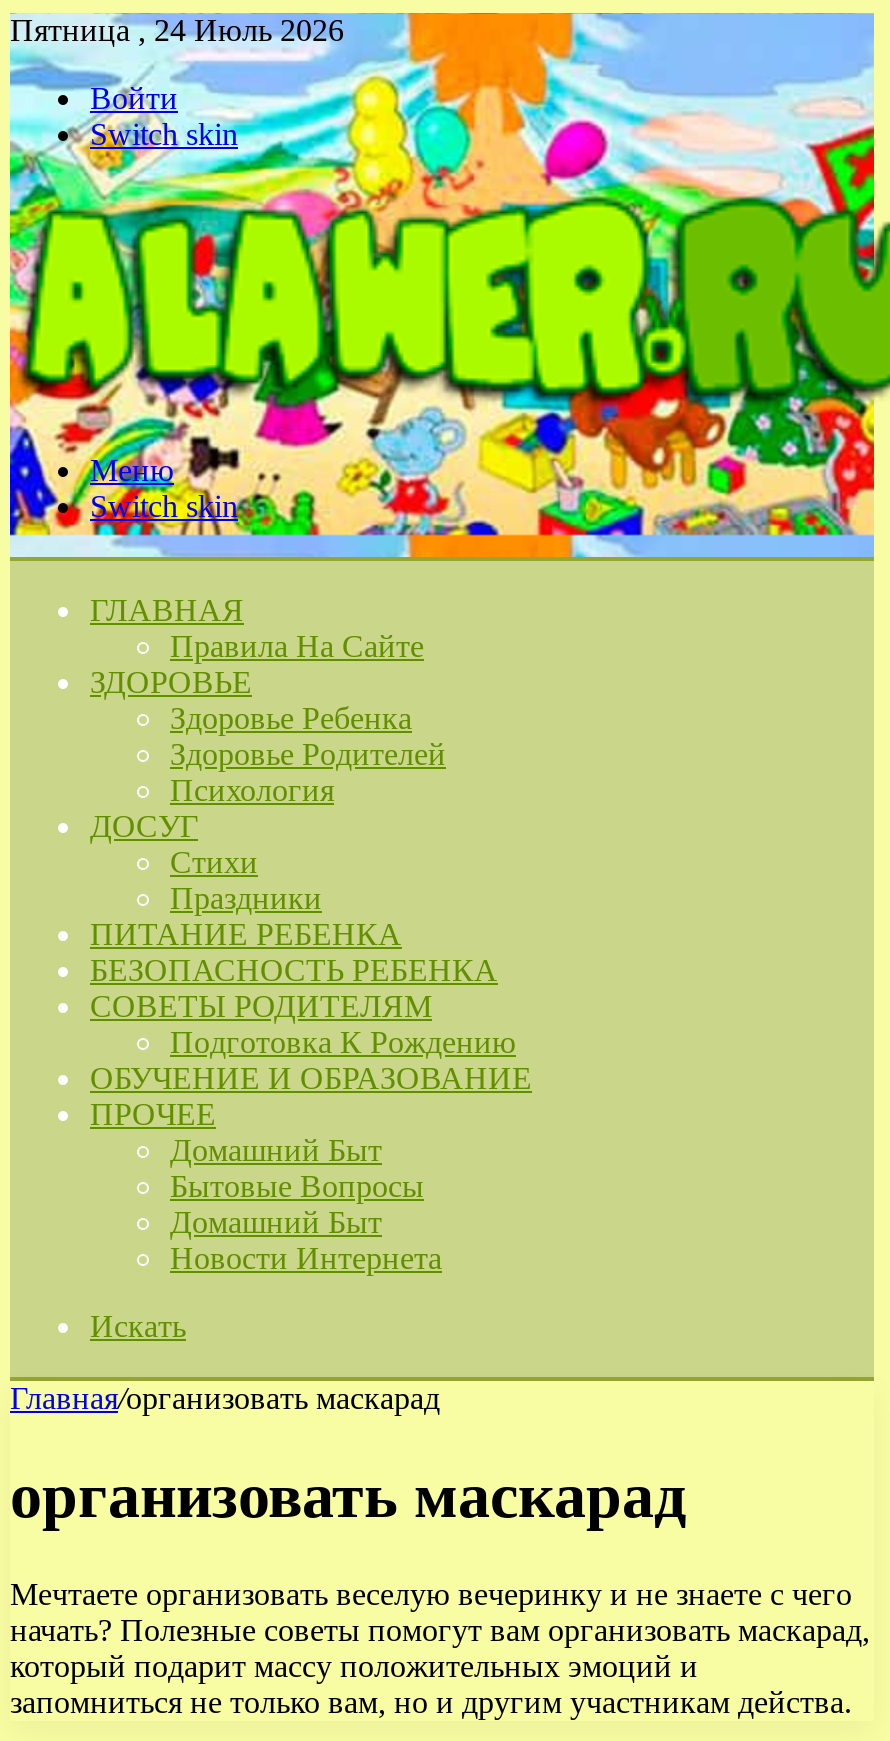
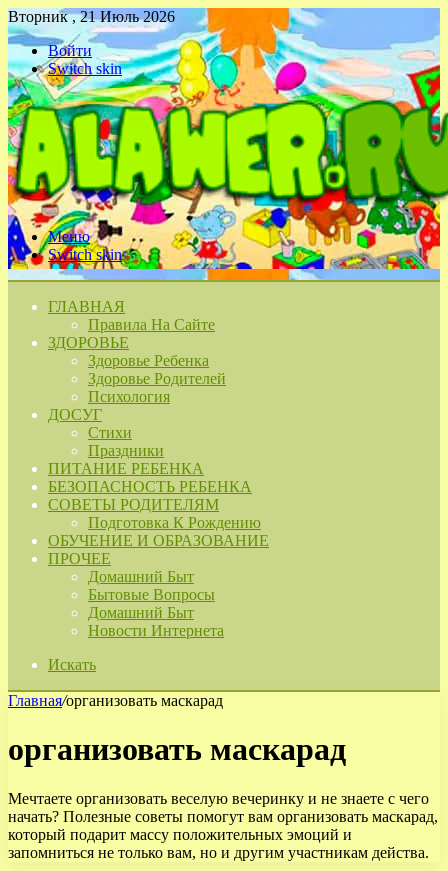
[10,13,344,47] Пятница , 24 Июль 2026 -> [8,8,175,25] Вторник , 21 Июль 2026

